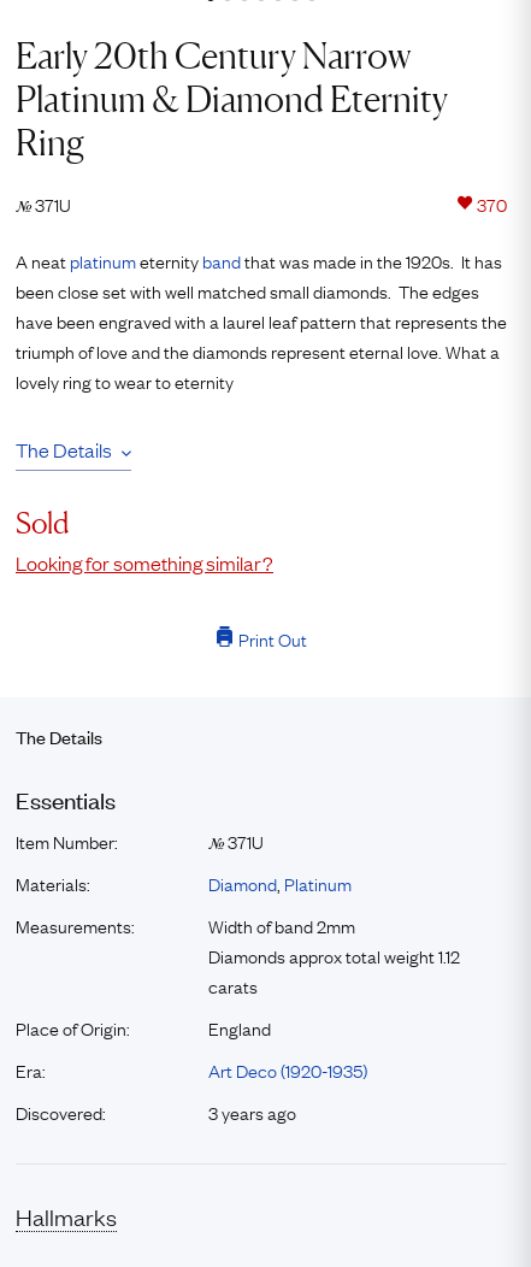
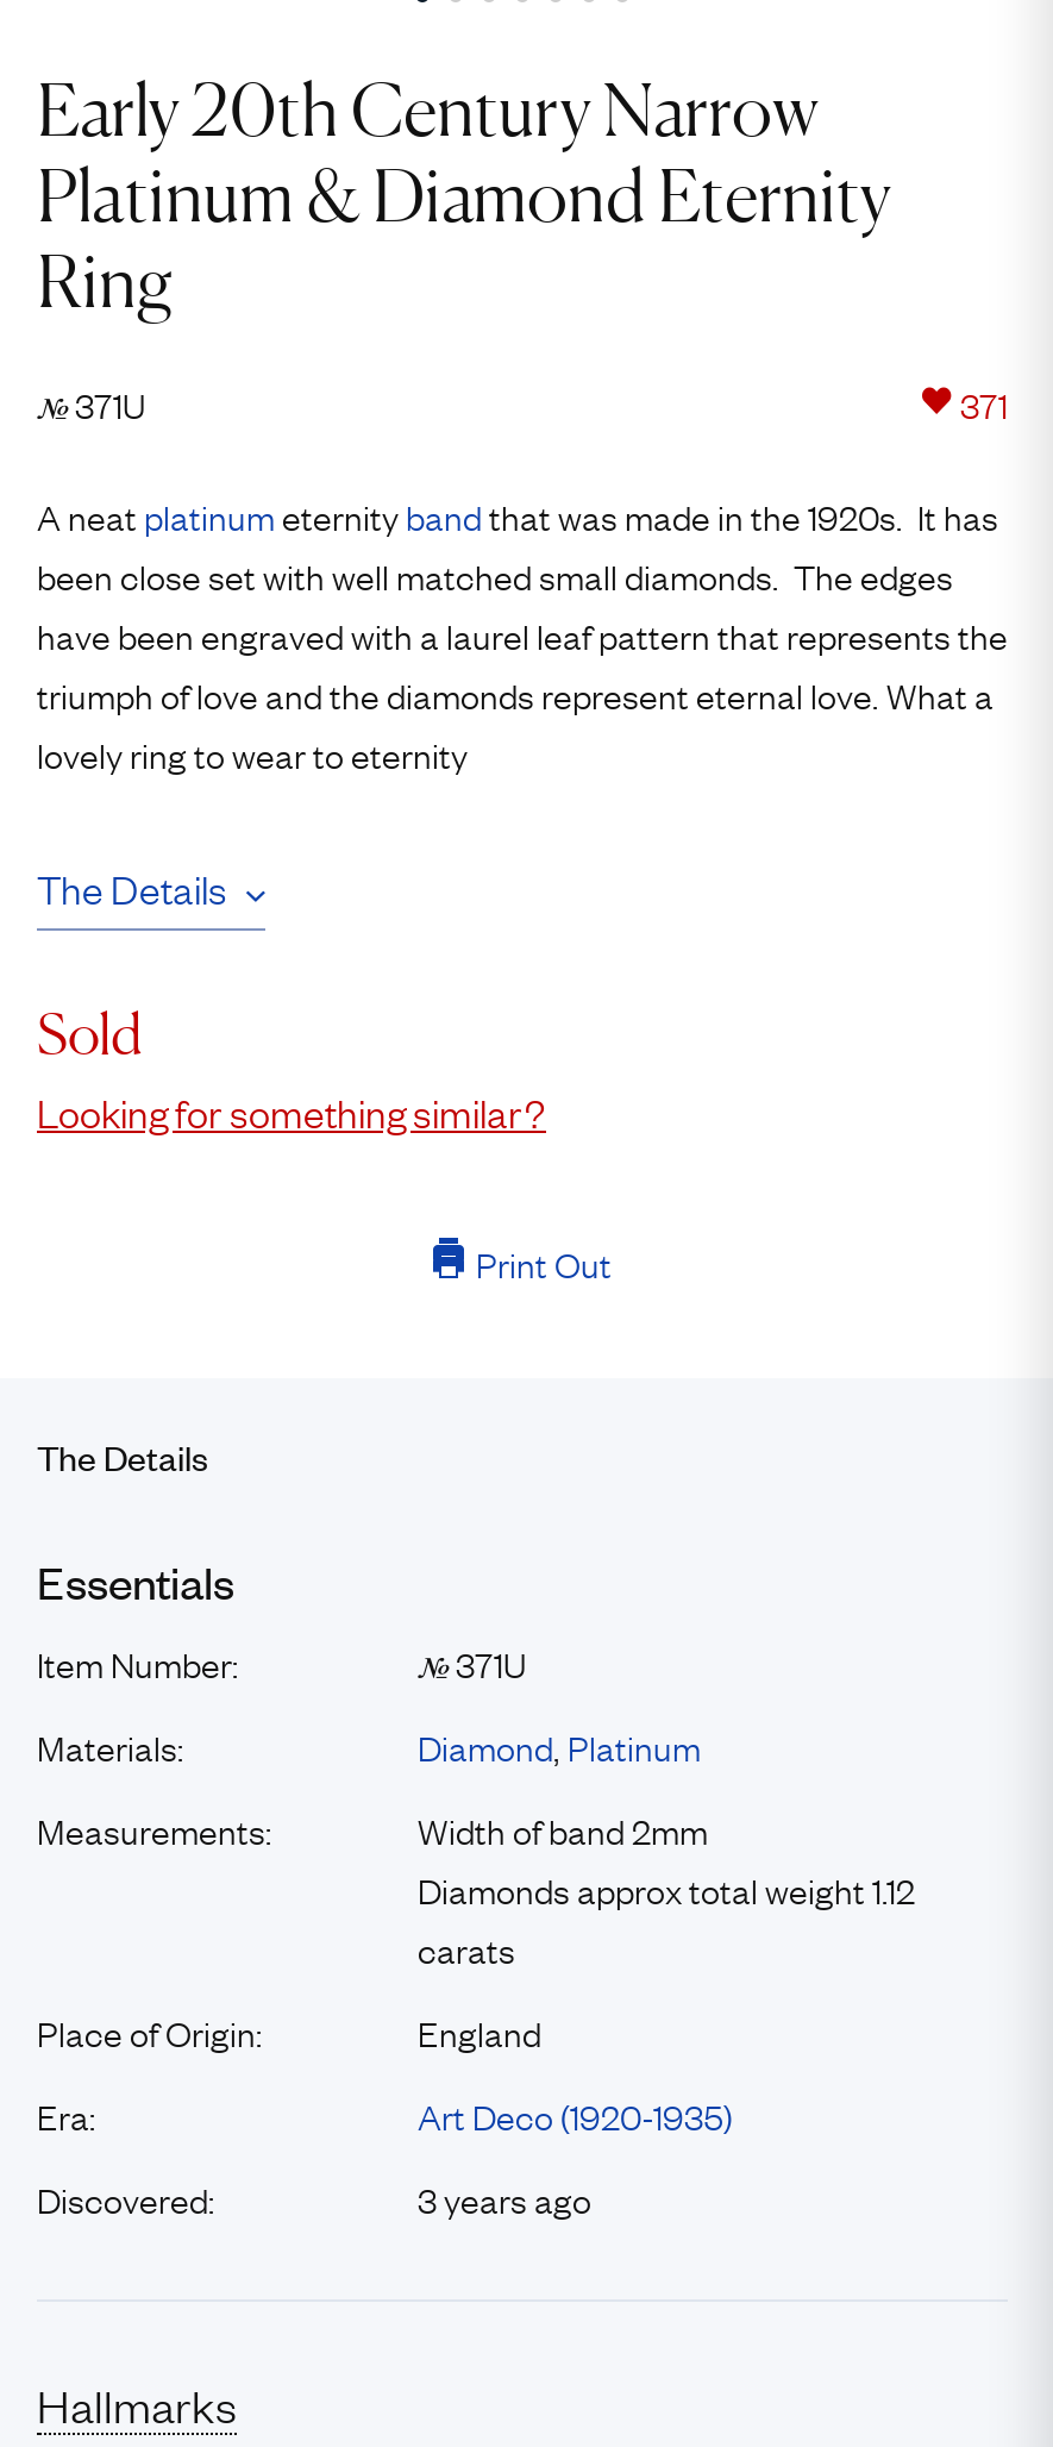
[477,190,507,217] 370 -> [960,376,1008,428] 371

